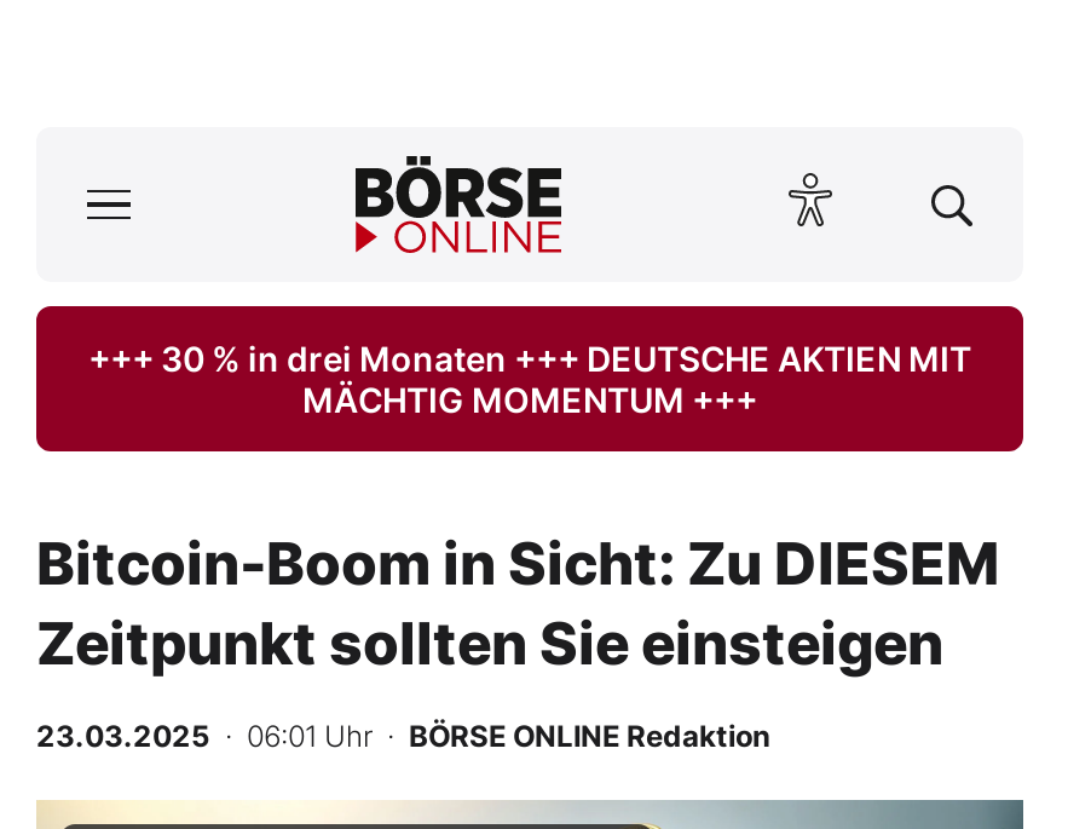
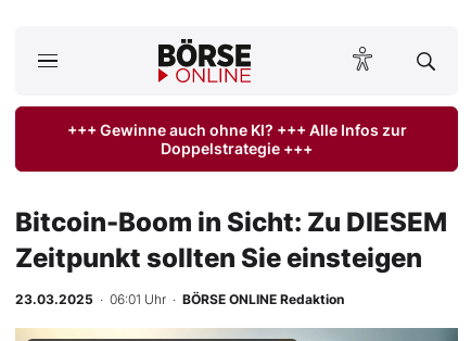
[88,338,971,420] +++ 30 % in drei Monaten +++ DEUTSCHE AKTIEN MIT | MÄCHTIG MOMENTUM +++ -> [67,121,406,157] +++ Gewinne auch ohne KI? +++ Alle Infos zur | Doppelstrategie +++

